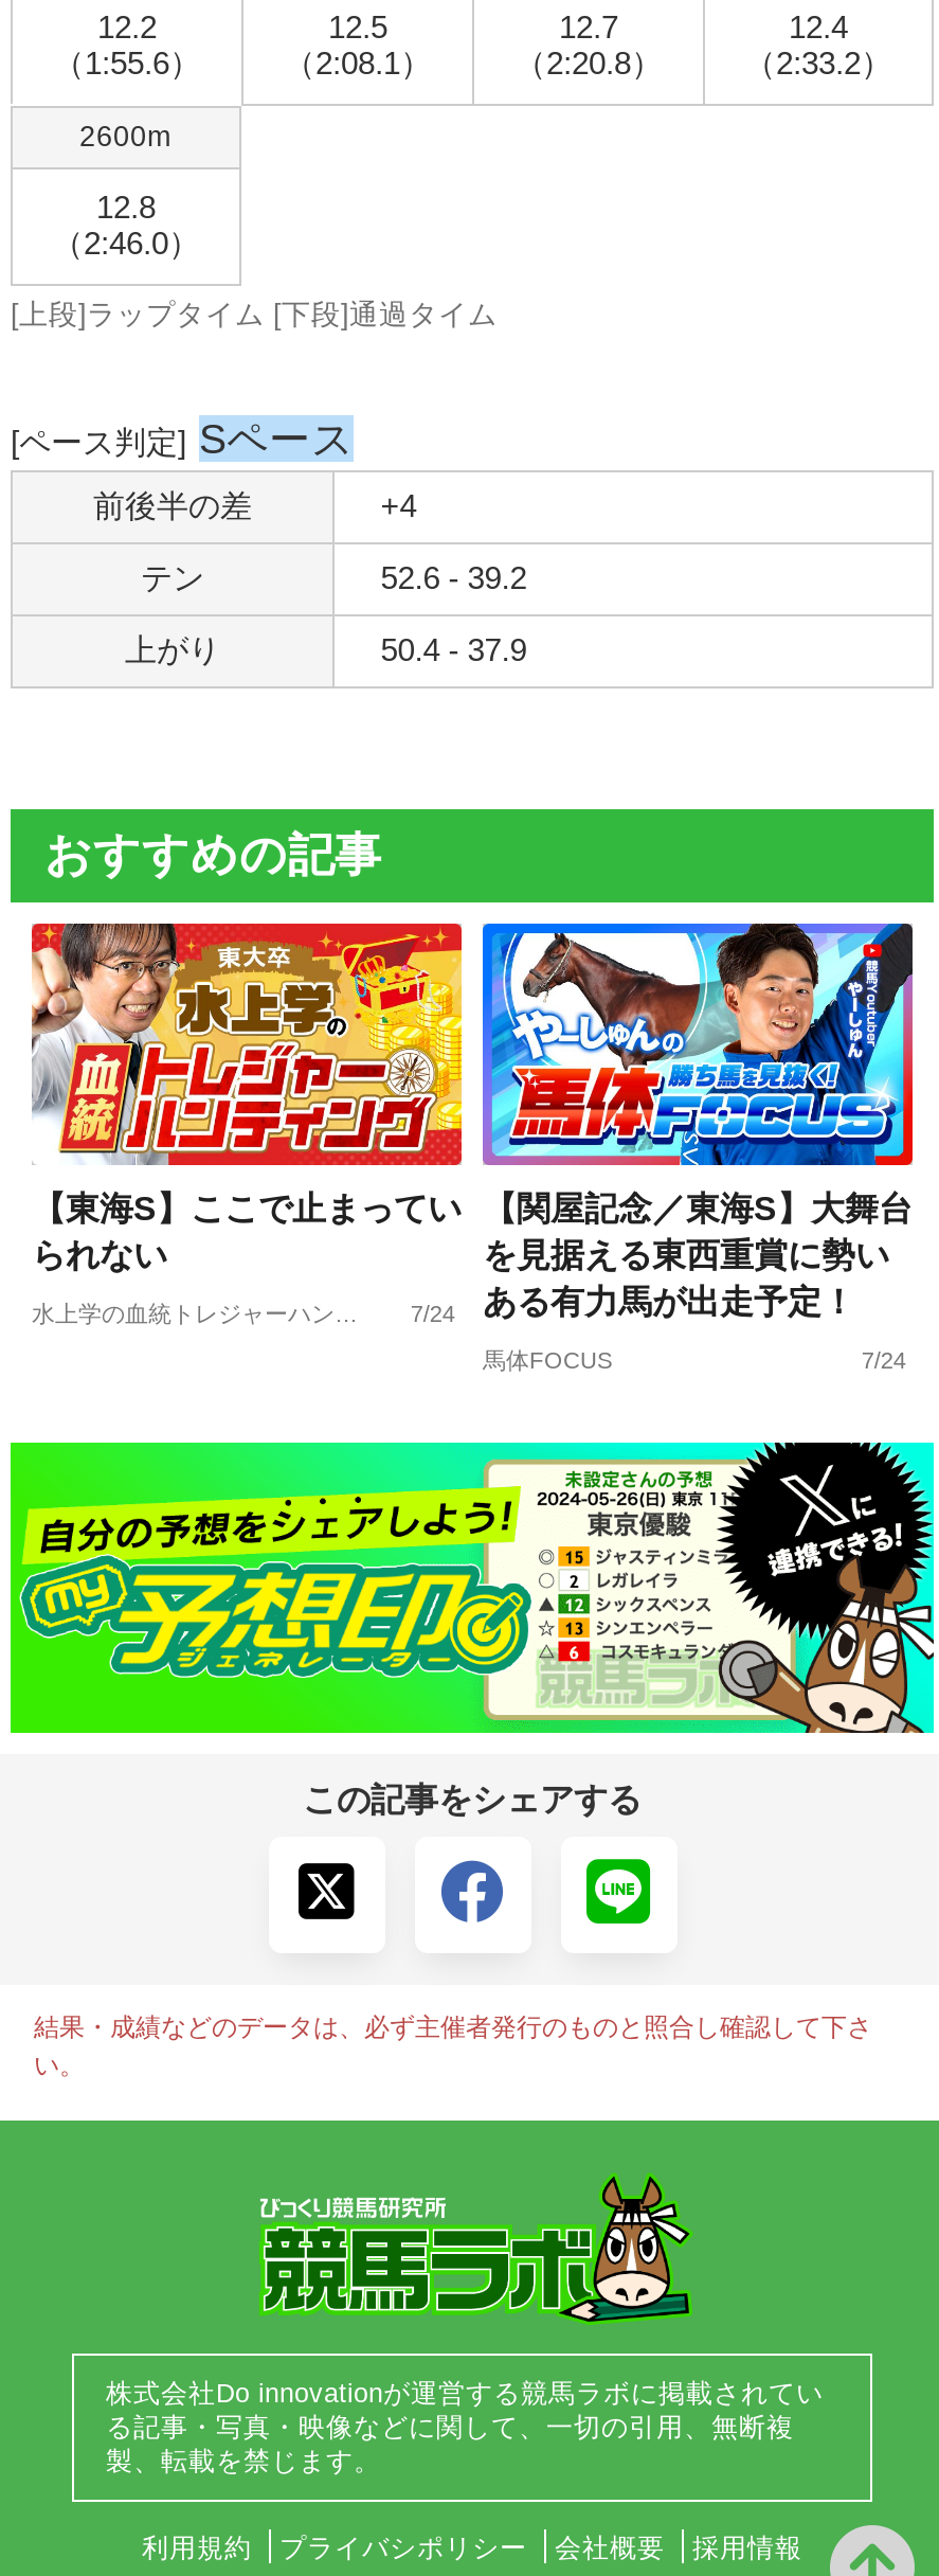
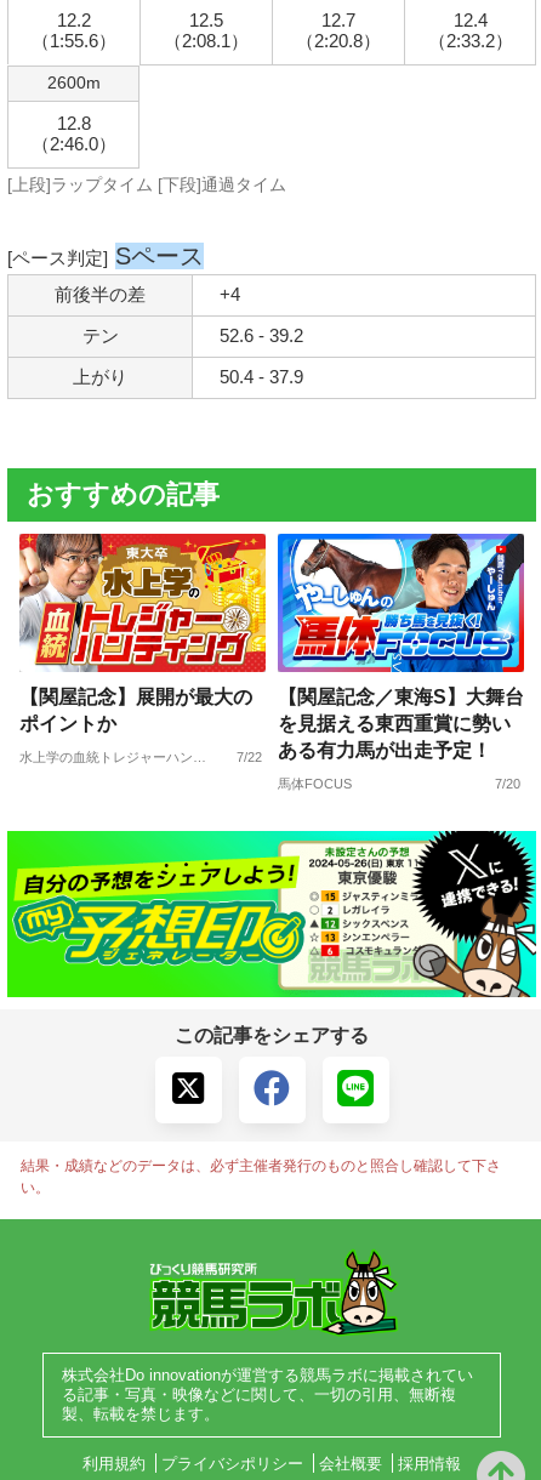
[32,1191,462,1274] 【東海S】ここで止まってい | られない -> [19,687,252,734] 【関屋記念】展開が最大の | ポイントか
[410,1285,855,1327] 7/24 ある有力馬が出走予定！ -> [236,740,491,765] 7/22 ある有力馬が出走予定！
[861,1348,906,1374] 7/24 -> [495,777,520,791] 7/20

